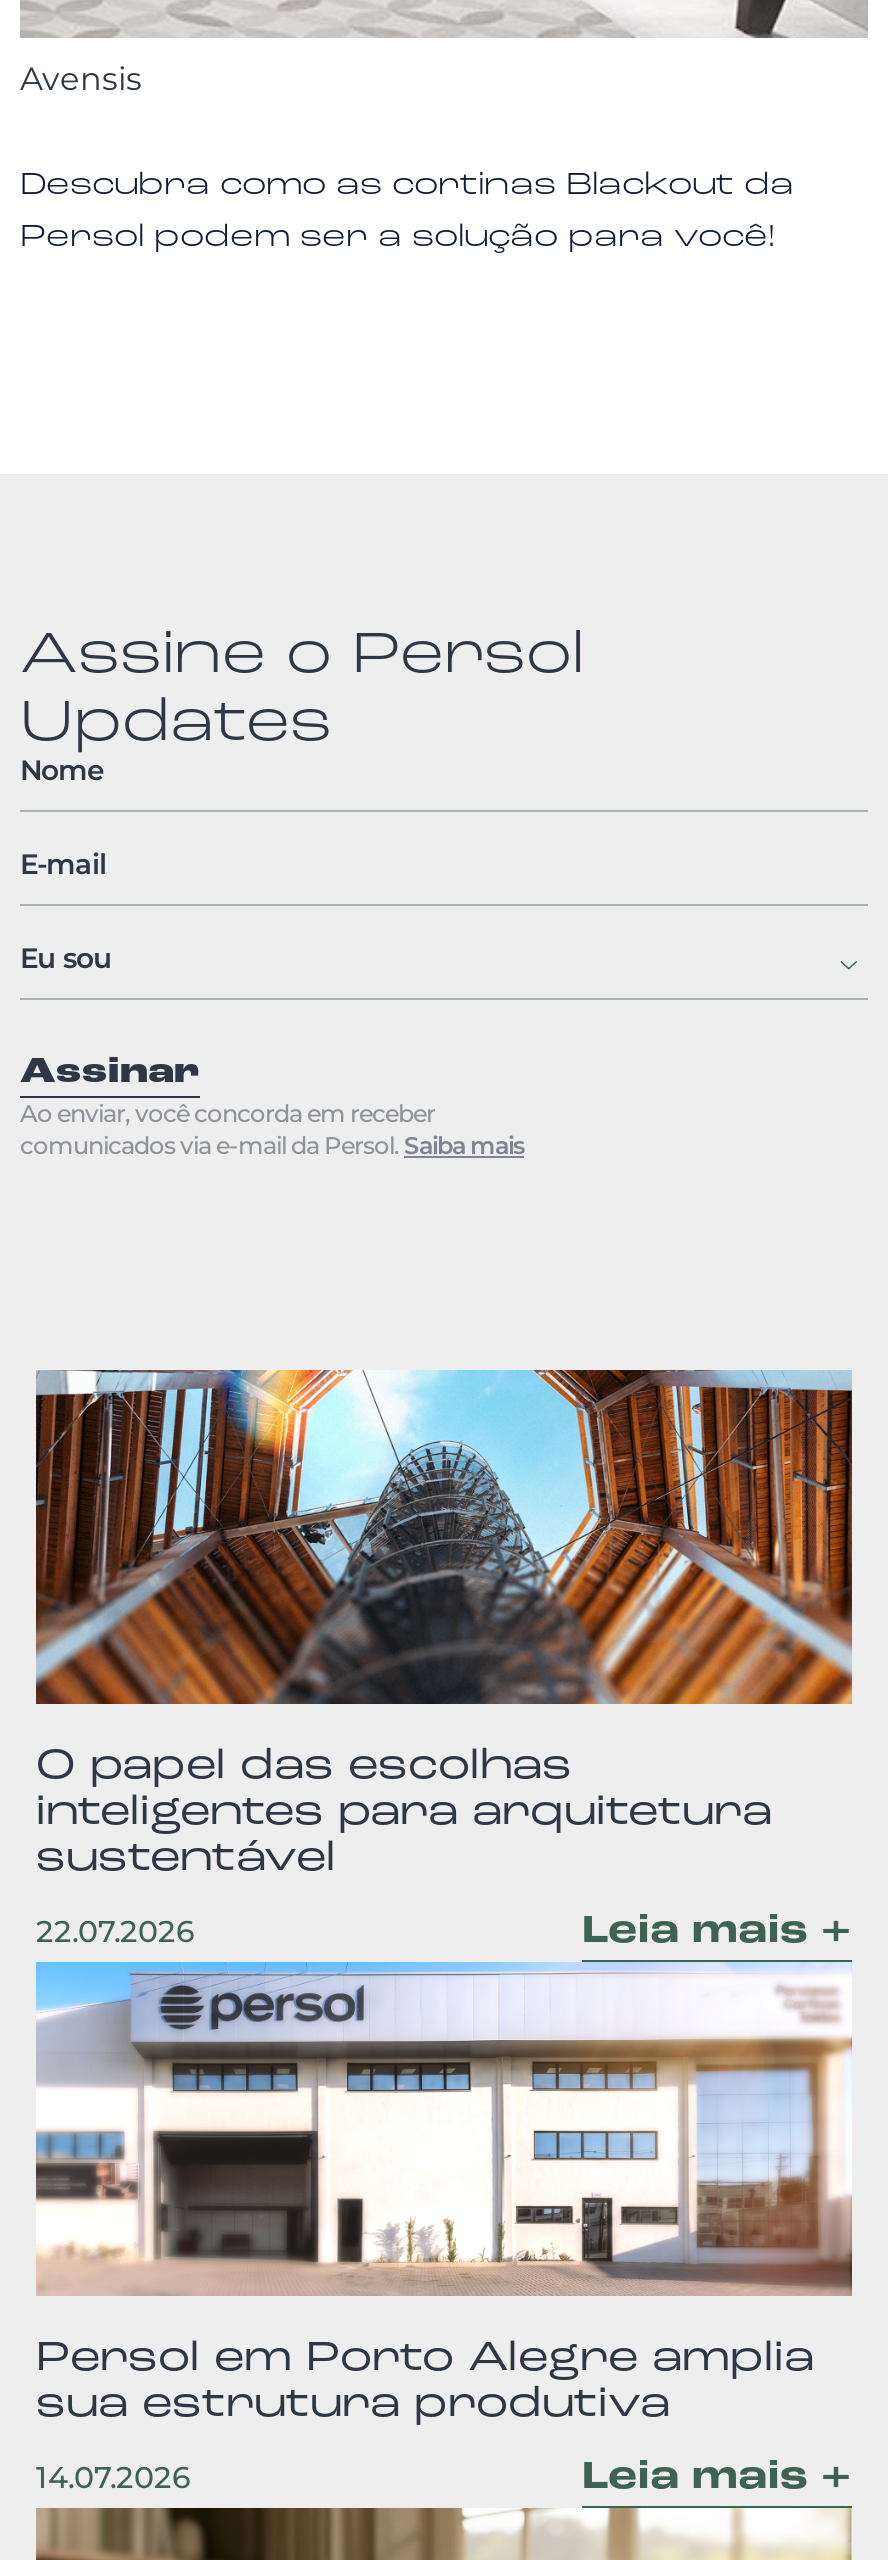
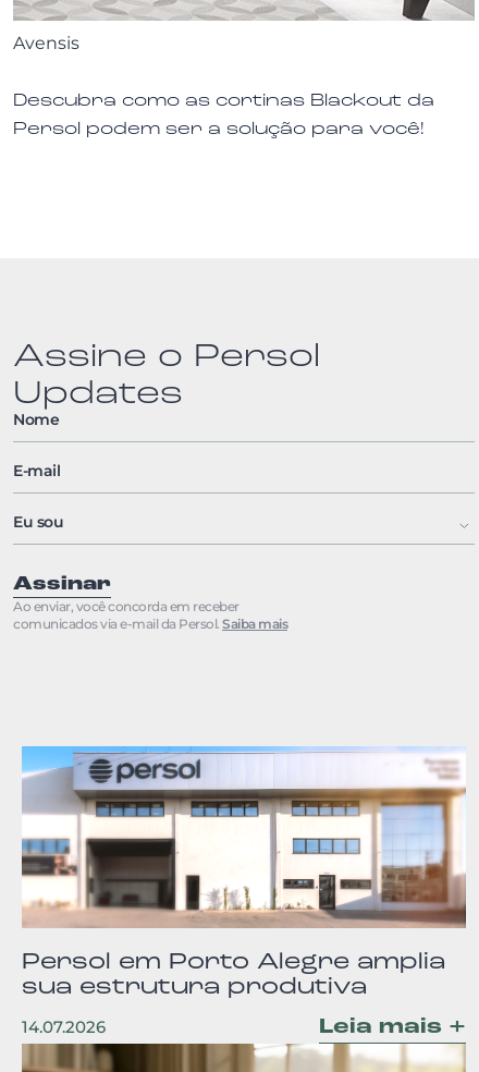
[34,1368,854,1956] [image] | O papel das escolhas | inteligentes para arquitetura | sustentável | 22.07.2026 | Leia mais + -> none

